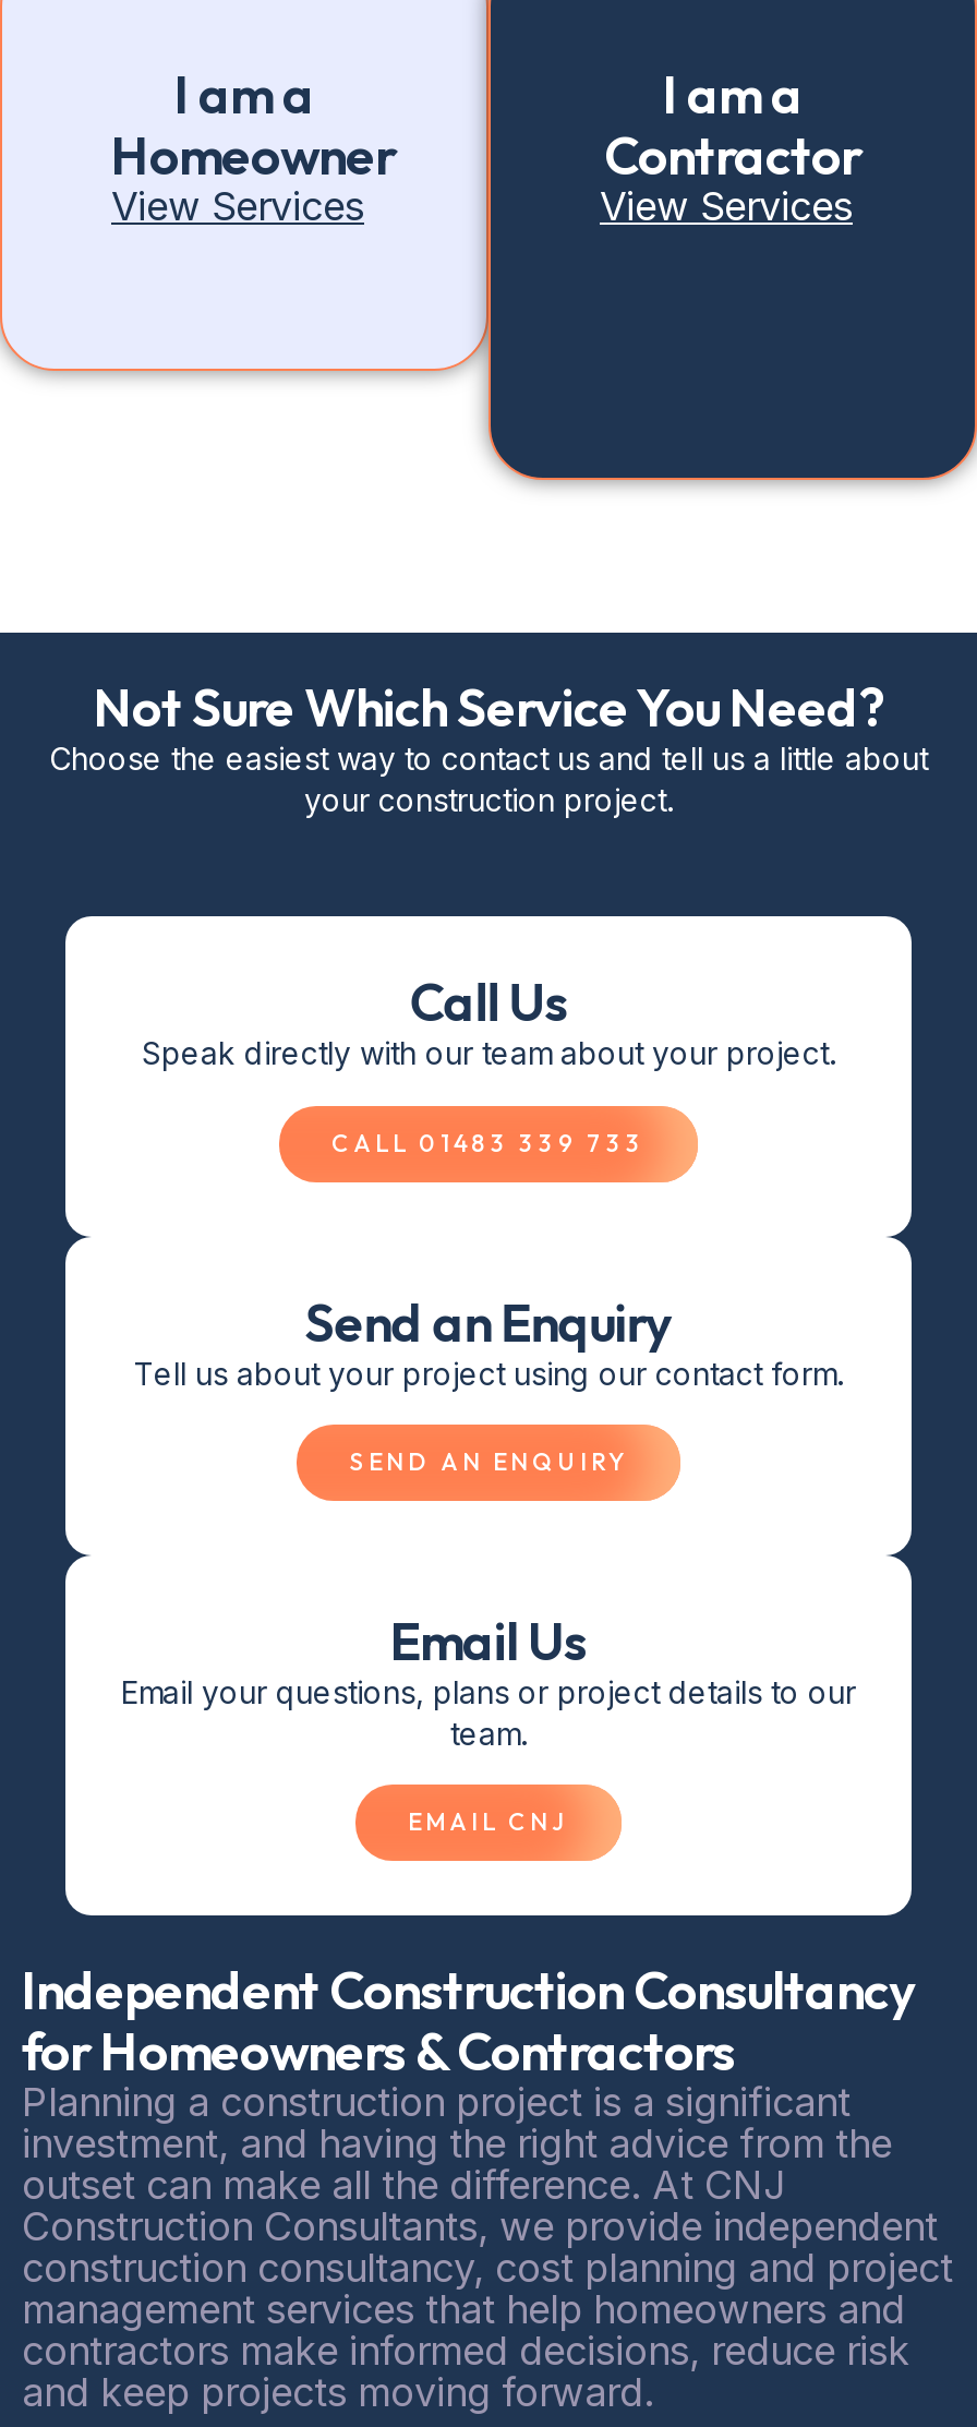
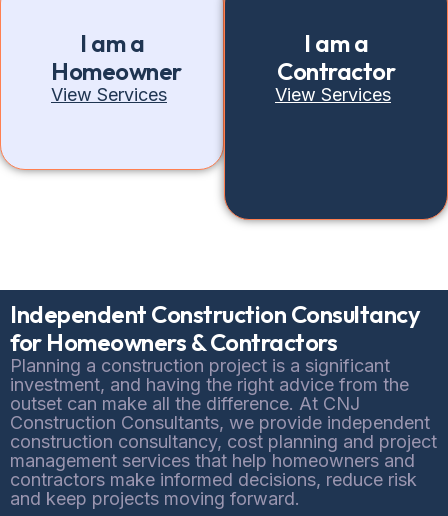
[49,674,928,1918] [image] | Not Sure Which Service You Need? | Choose the easiest way to contact us and tell us a little about | your construction project. | Call Us | Speak directly with our team about your project. | CALL 01483 339 733 | Send an Enquiry | Tell us about your project using our contact form. | SEND AN ENQUIRY | Email Us | Email your questions, plans or project details to our | team. | EMAIL CNJ -> none

